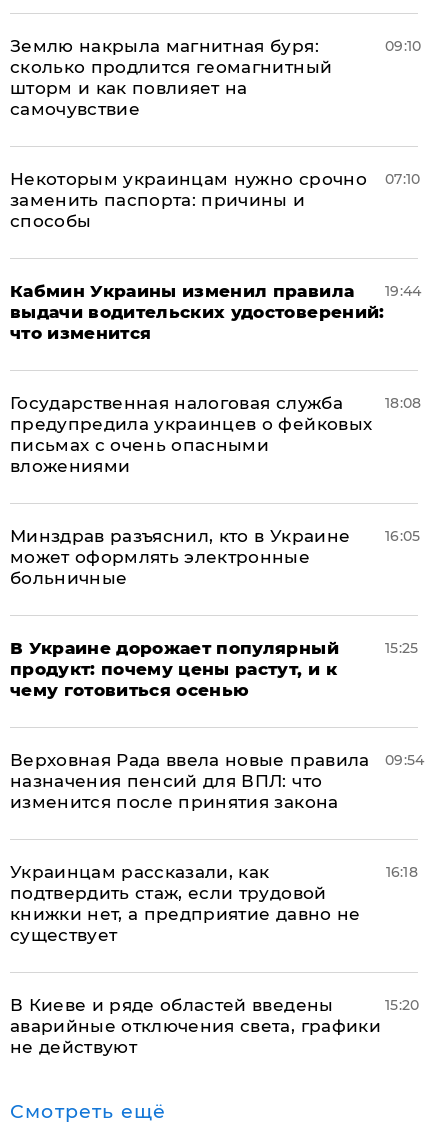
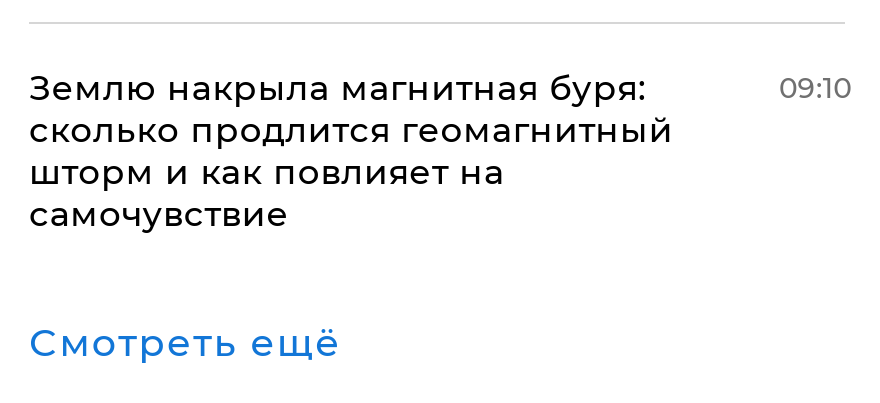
[10,169,367,231] Некоторым украинцам нужно срочно | заменить паспорта: причины и | способы -> none
[385,170,420,188] 07:10 -> none
[10,281,385,343] Кабмин Украины изменил правила | выдачи водительских удостоверений: | что изменится -> none
[385,282,421,300] 19:44 -> none
[10,393,372,476] Государственная налоговая служба | предупредила украинцев о фейковых | письмах с очень опасными | вложениями -> none
[385,394,421,412] 18:08 -> none
[10,526,350,588] Минздрав разъяснил, кто в Украине | может оформлять электронные | больничные -> none
[385,527,420,545] 16:05 -> none
[10,638,339,700] В Украине дорожает популярный | продукт: почему цены растут, и к | чему готовиться осенью -> none
[385,639,418,657] 15:25 -> none
[10,750,370,812] Верховная Рада ввела новые правила | назначения пенсий для ВПЛ: что | изменится после принятия закона -> none
[385,751,424,769] 09:54 -> none
[10,862,361,945] Украинцам рассказали, как | подтвердить стаж, если трудовой | книжки нет, а предприятие давно не | существует -> none
[386,863,418,881] 16:18 -> none
[10,995,381,1057] В Киеве и ряде областей введены | аварийные отключения света, графики | не действуют -> none
[385,996,419,1014] 15:20 -> none

